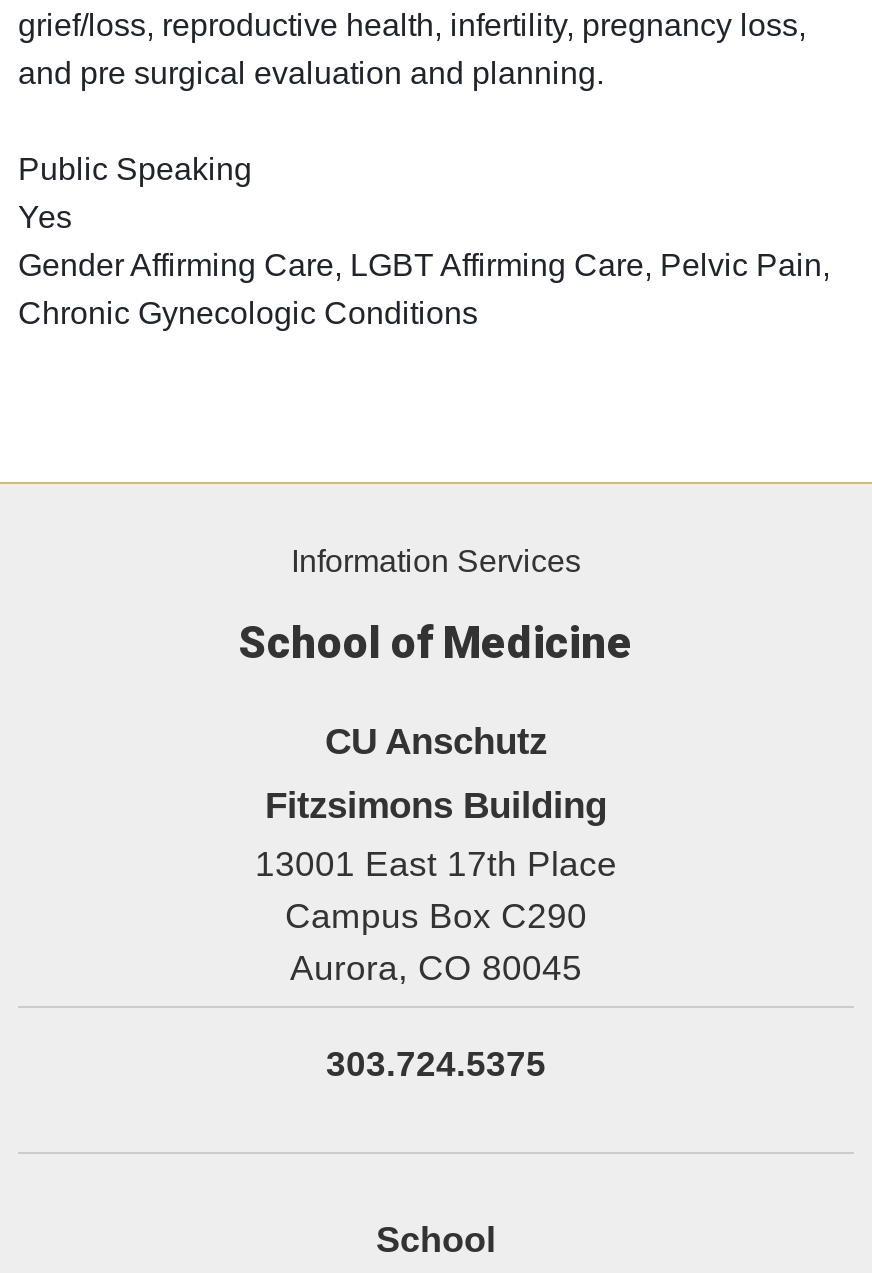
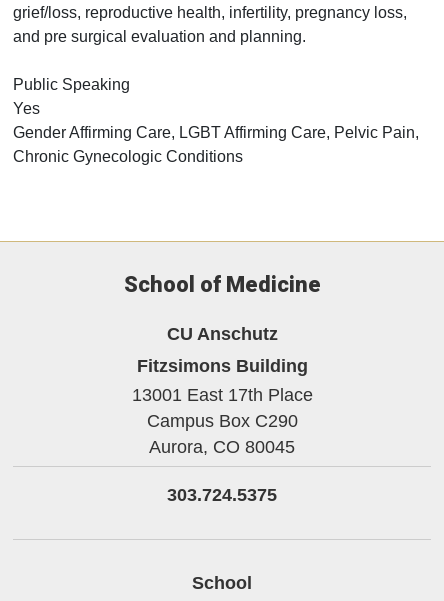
[291,544,581,578] Information Services -> none

